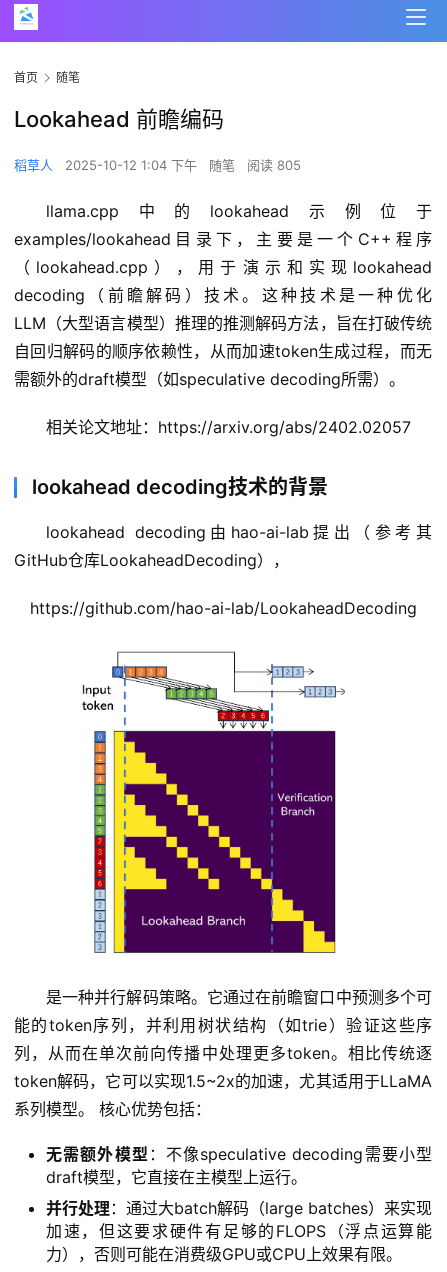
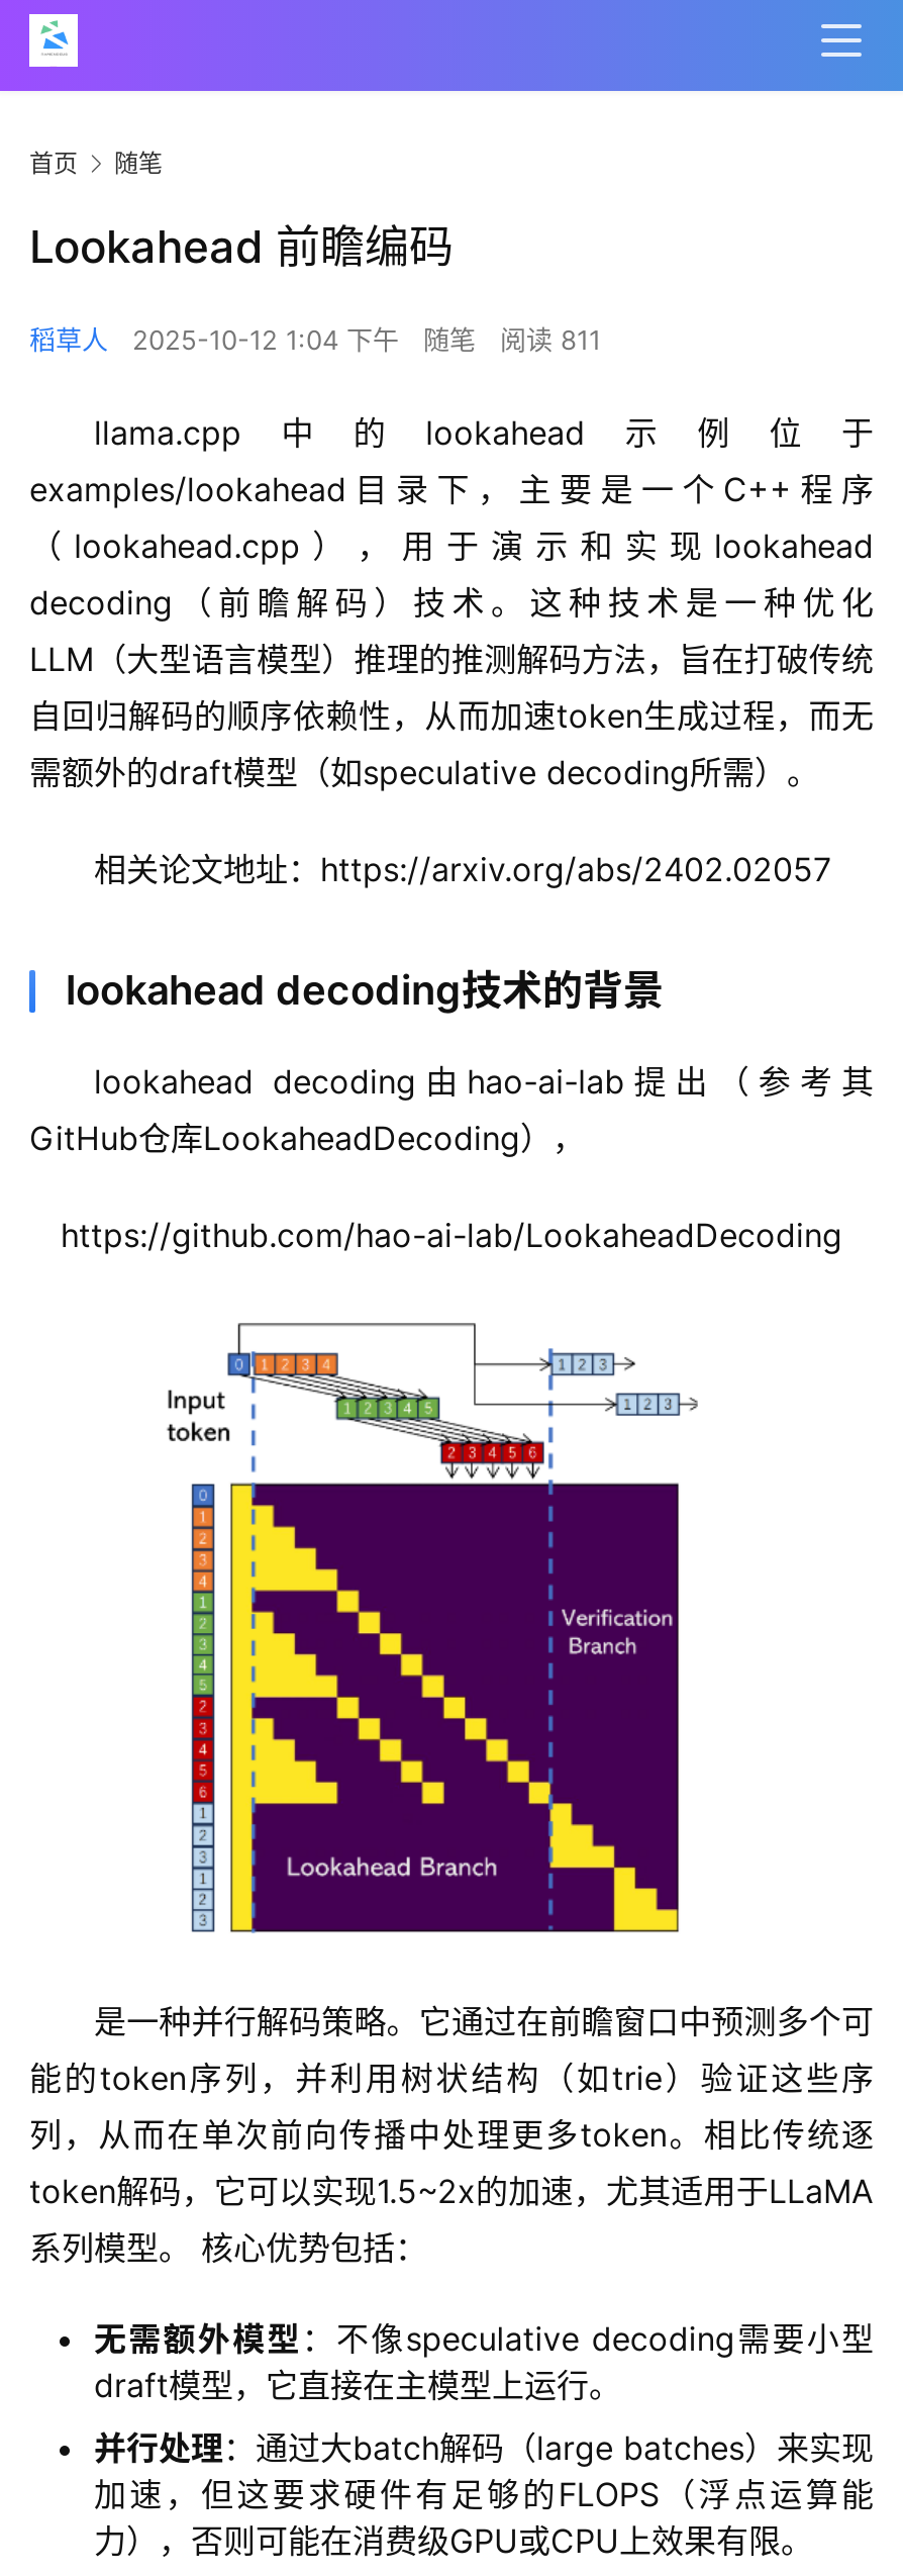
[14,157,301,173] 稻草人 2025-10-12 1:04 下午 随笔 阅读 805 -> [29,324,601,356] 稻草人 2025-10-12 1:04 下午 随笔 阅读 811

